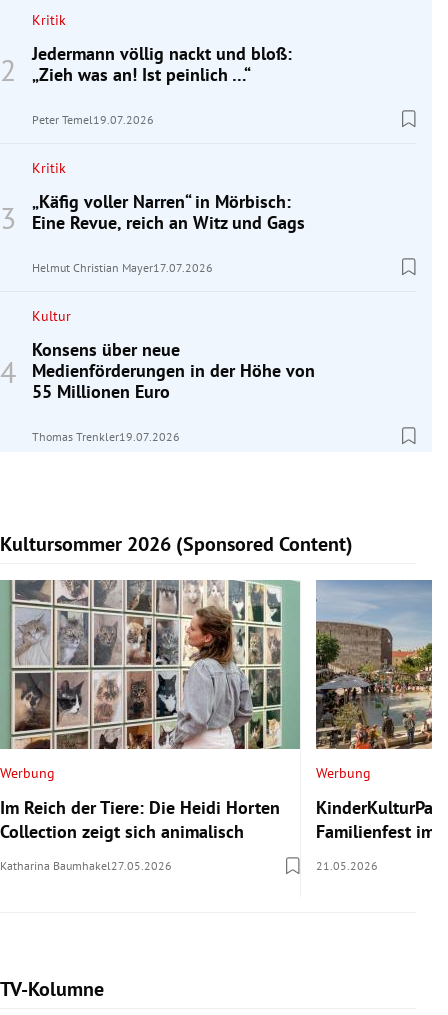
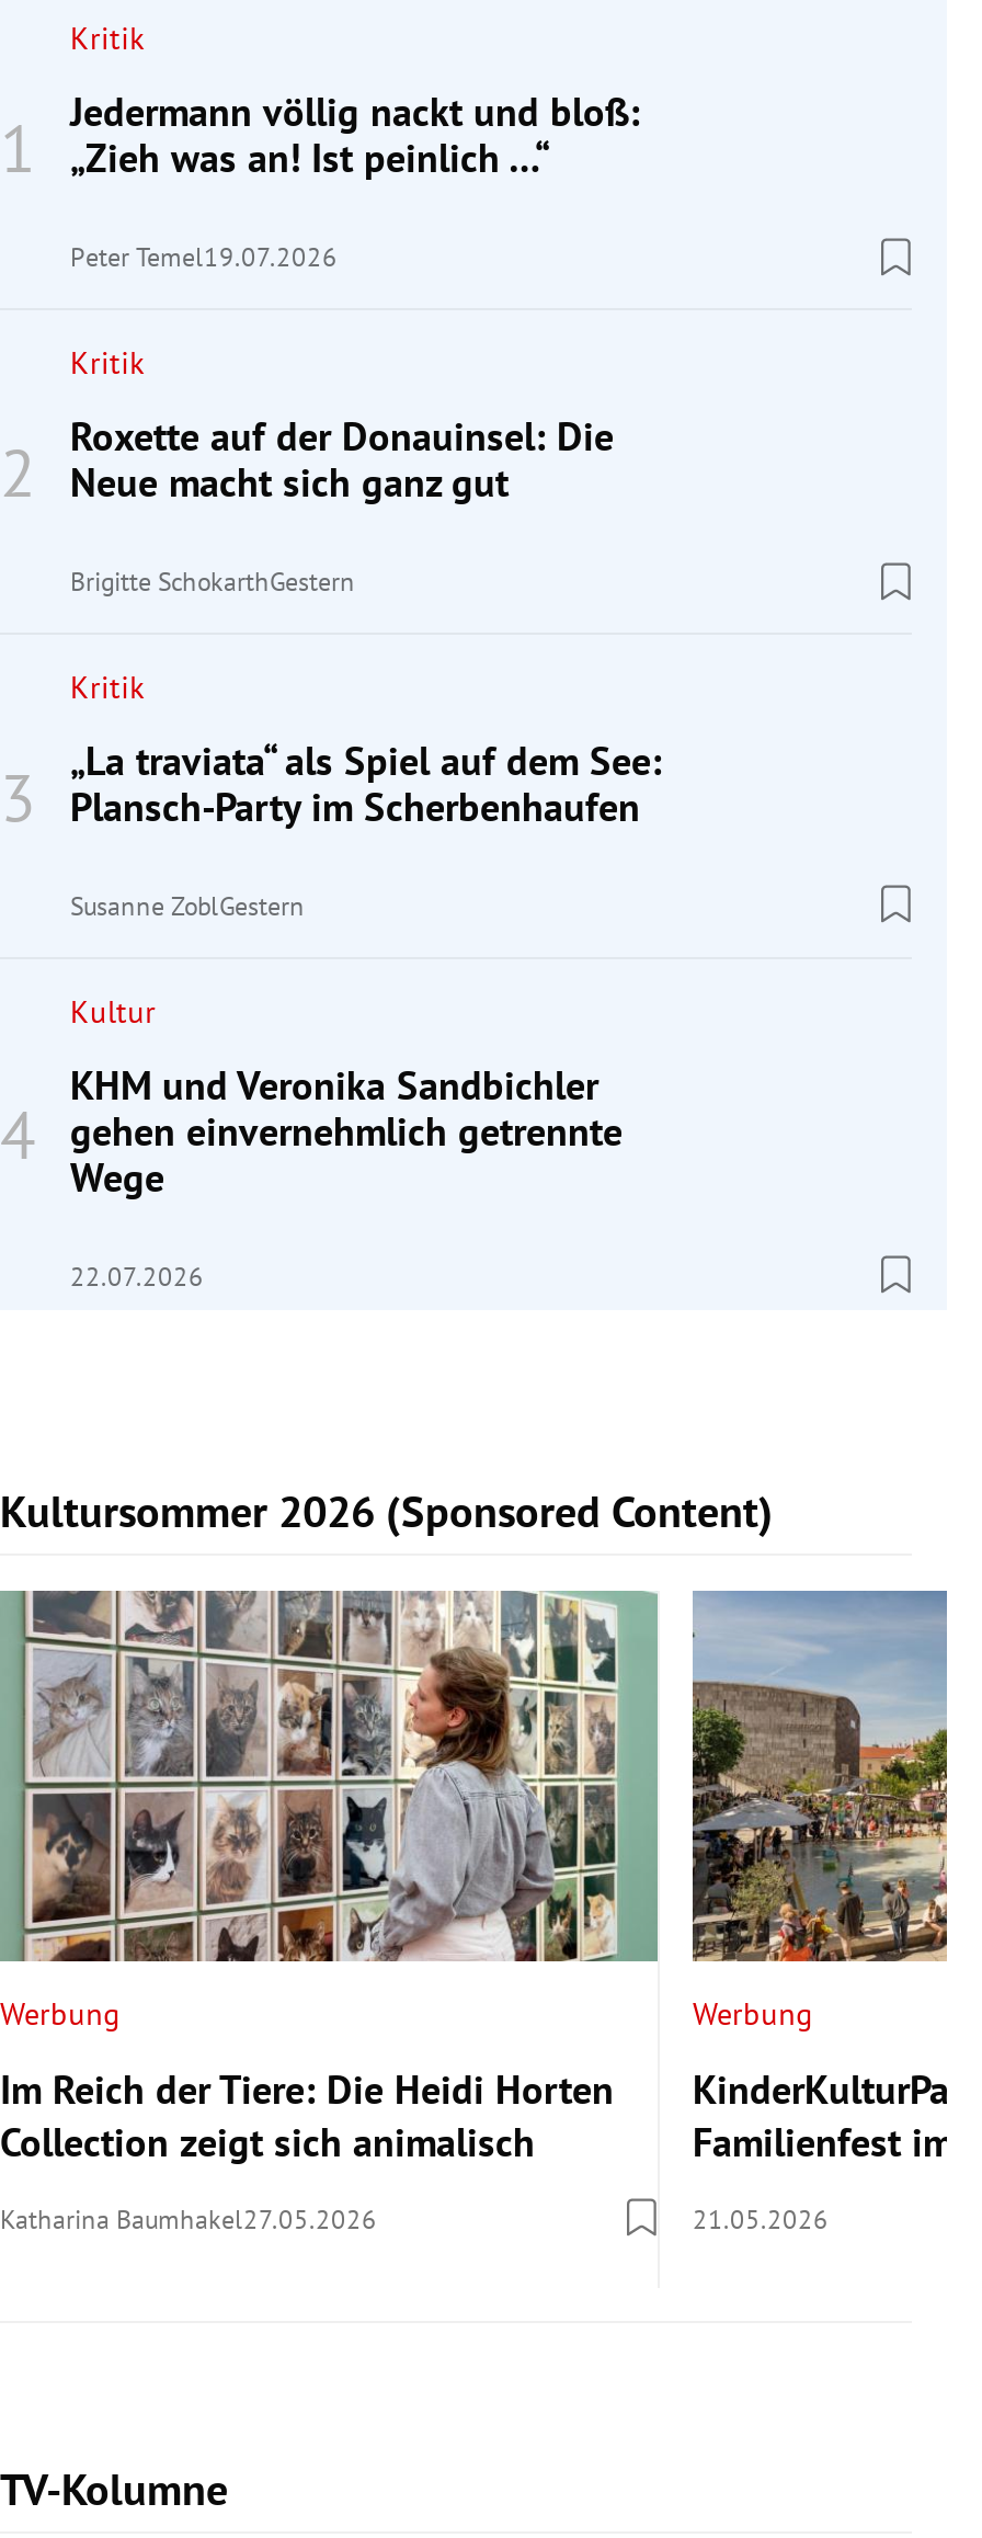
[32,190,305,275] „Käfig voller Narren“ in Mörbisch: | Eine Revue, reich an Witz und Gags | Helmut Christian Mayer17.07.2026 -> [70,412,662,922] Roxette auf der Donauinsel: Die | Neue macht sich ganz gut | Brigitte SchokarthGestern | Kritik | „La traviata“ als Spiel auf dem See: | Plansch-Party im Scherbenhaufen | Susanne ZoblGestern
[32,338,315,403] Konsens über neue | Medienförderungen in der Höhe von | 55 Millionen Euro -> [70,1060,623,1203] KHM und Veronika Sandbichler | gehen einvernehmlich getrennte | Wege
[32,429,180,444] Thomas Trenkler19.07.2026 -> [70,1260,204,1293] 22.07.2026

